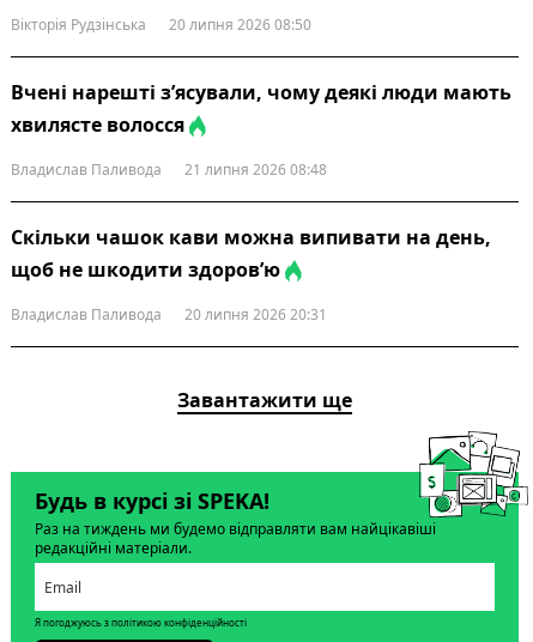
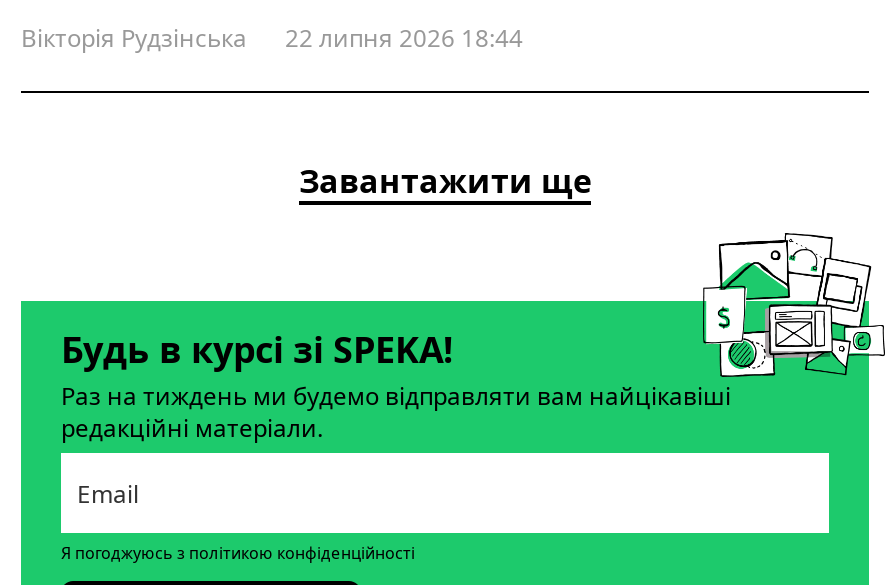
[11,14,511,325] 20 липня 2026 08:50 | Вчені нарешті з’ясували, чому деякі люди мають | хвилясте волосся | Владислав Паливода | 21 липня 2026 08:48 | Скільки чашок кави можна випивати на день, | щоб не шкодити здоров’ю | Владислав Паливода | 20 липня 2026 20:31 -> [279,21,523,55] 22 липня 2026 18:44

